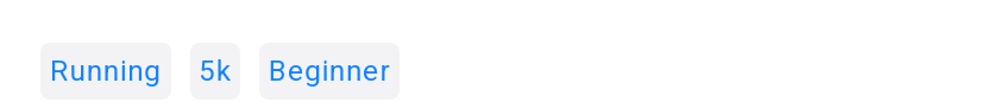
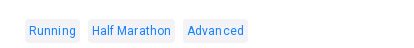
[199,55,389,88] 5k | Beginner -> [92,24,244,38] Half Marathon | Advanced

